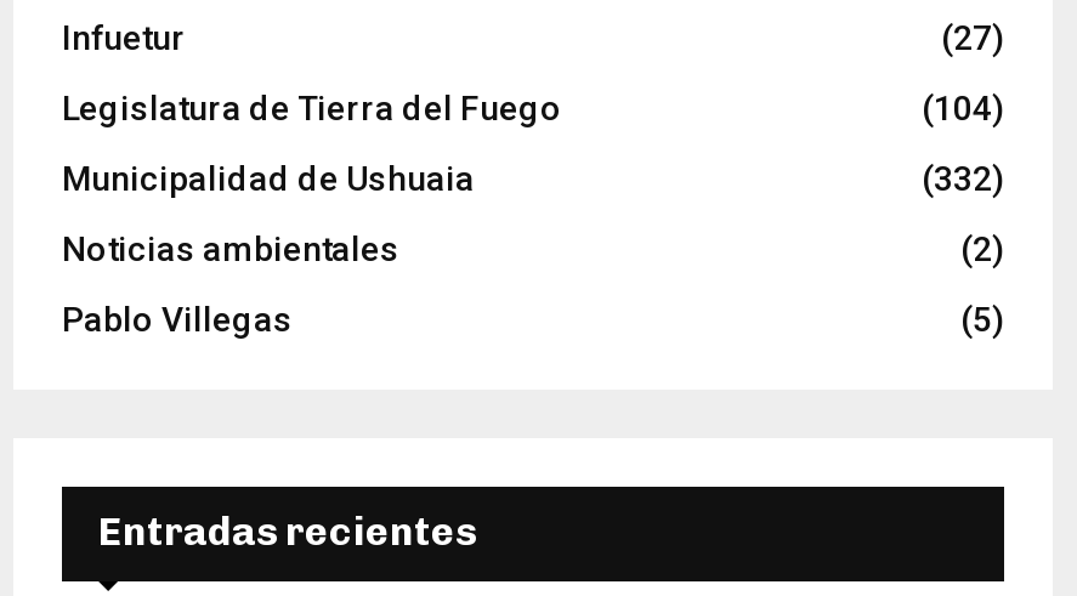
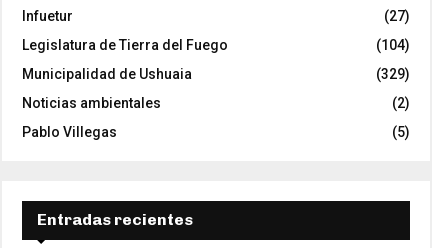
[922,158,1004,197] (332) -> [376,66,410,82] (329)

